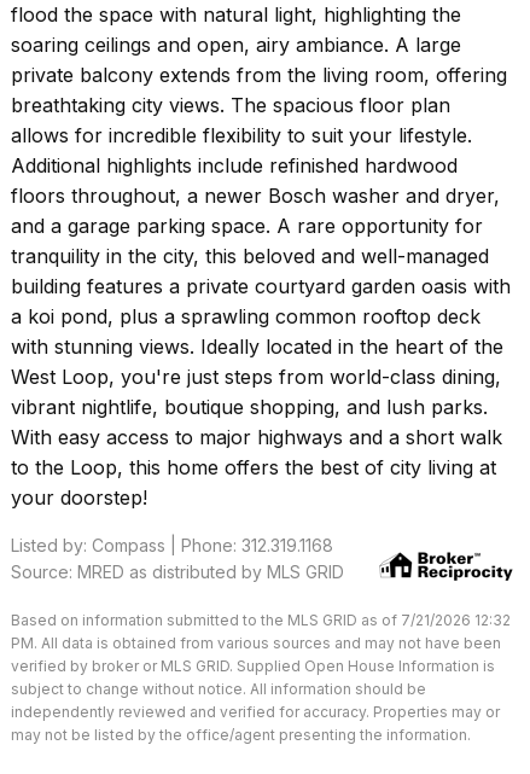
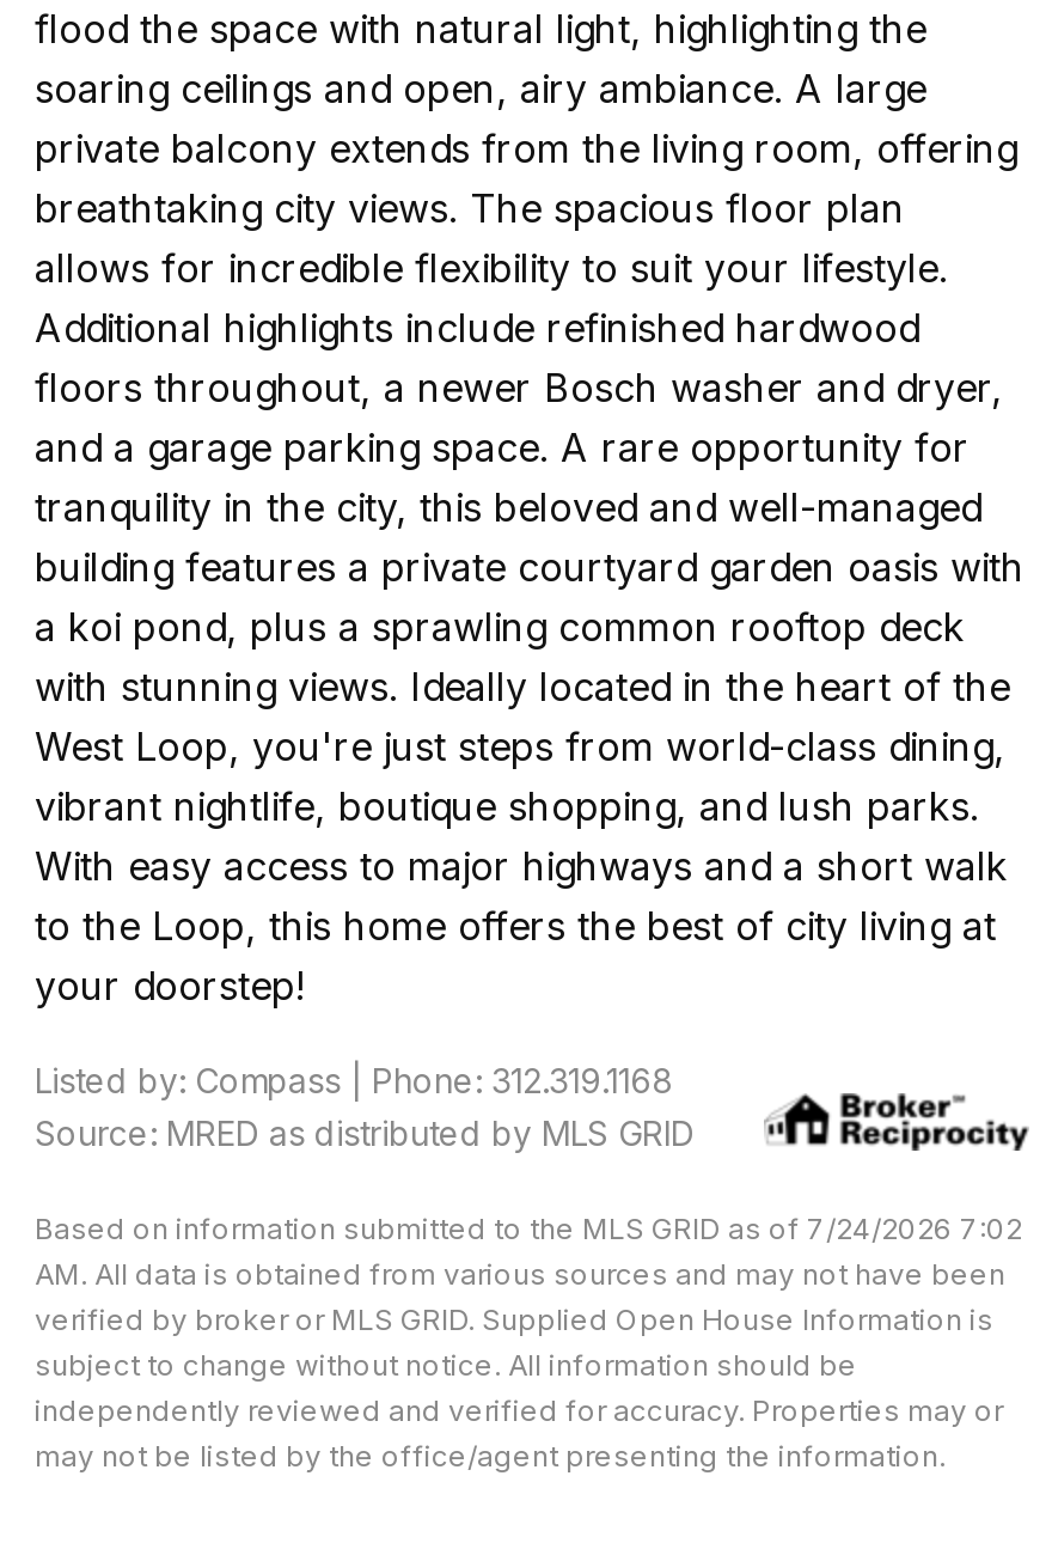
[11,611,511,630] Based on information submitted to the MLS GRID as of 7/21/2026 12:32 -> [35,1211,1022,1247] Based on information submitted to the MLS GRID as of 7/24/2026 7:02
[11,634,501,653] PM. All data is obtained from various sources and may not have been -> [35,1257,1005,1293] AM. All data is obtained from various sources and may not have been

